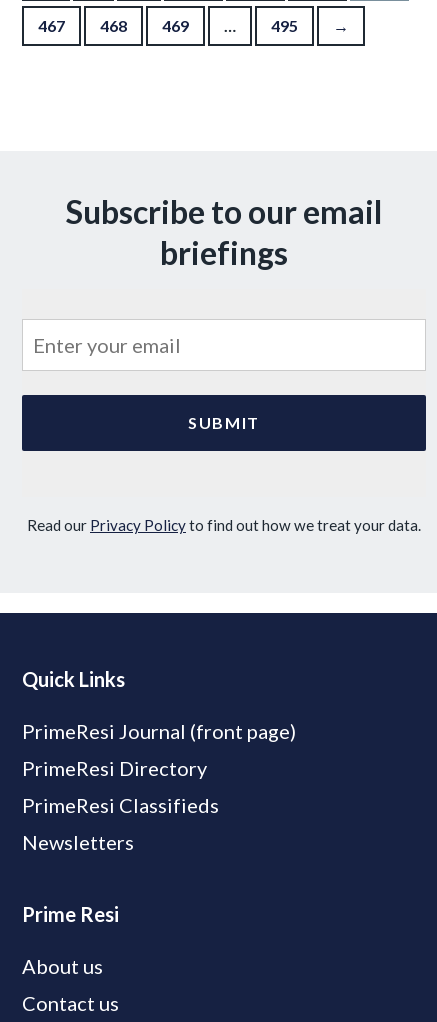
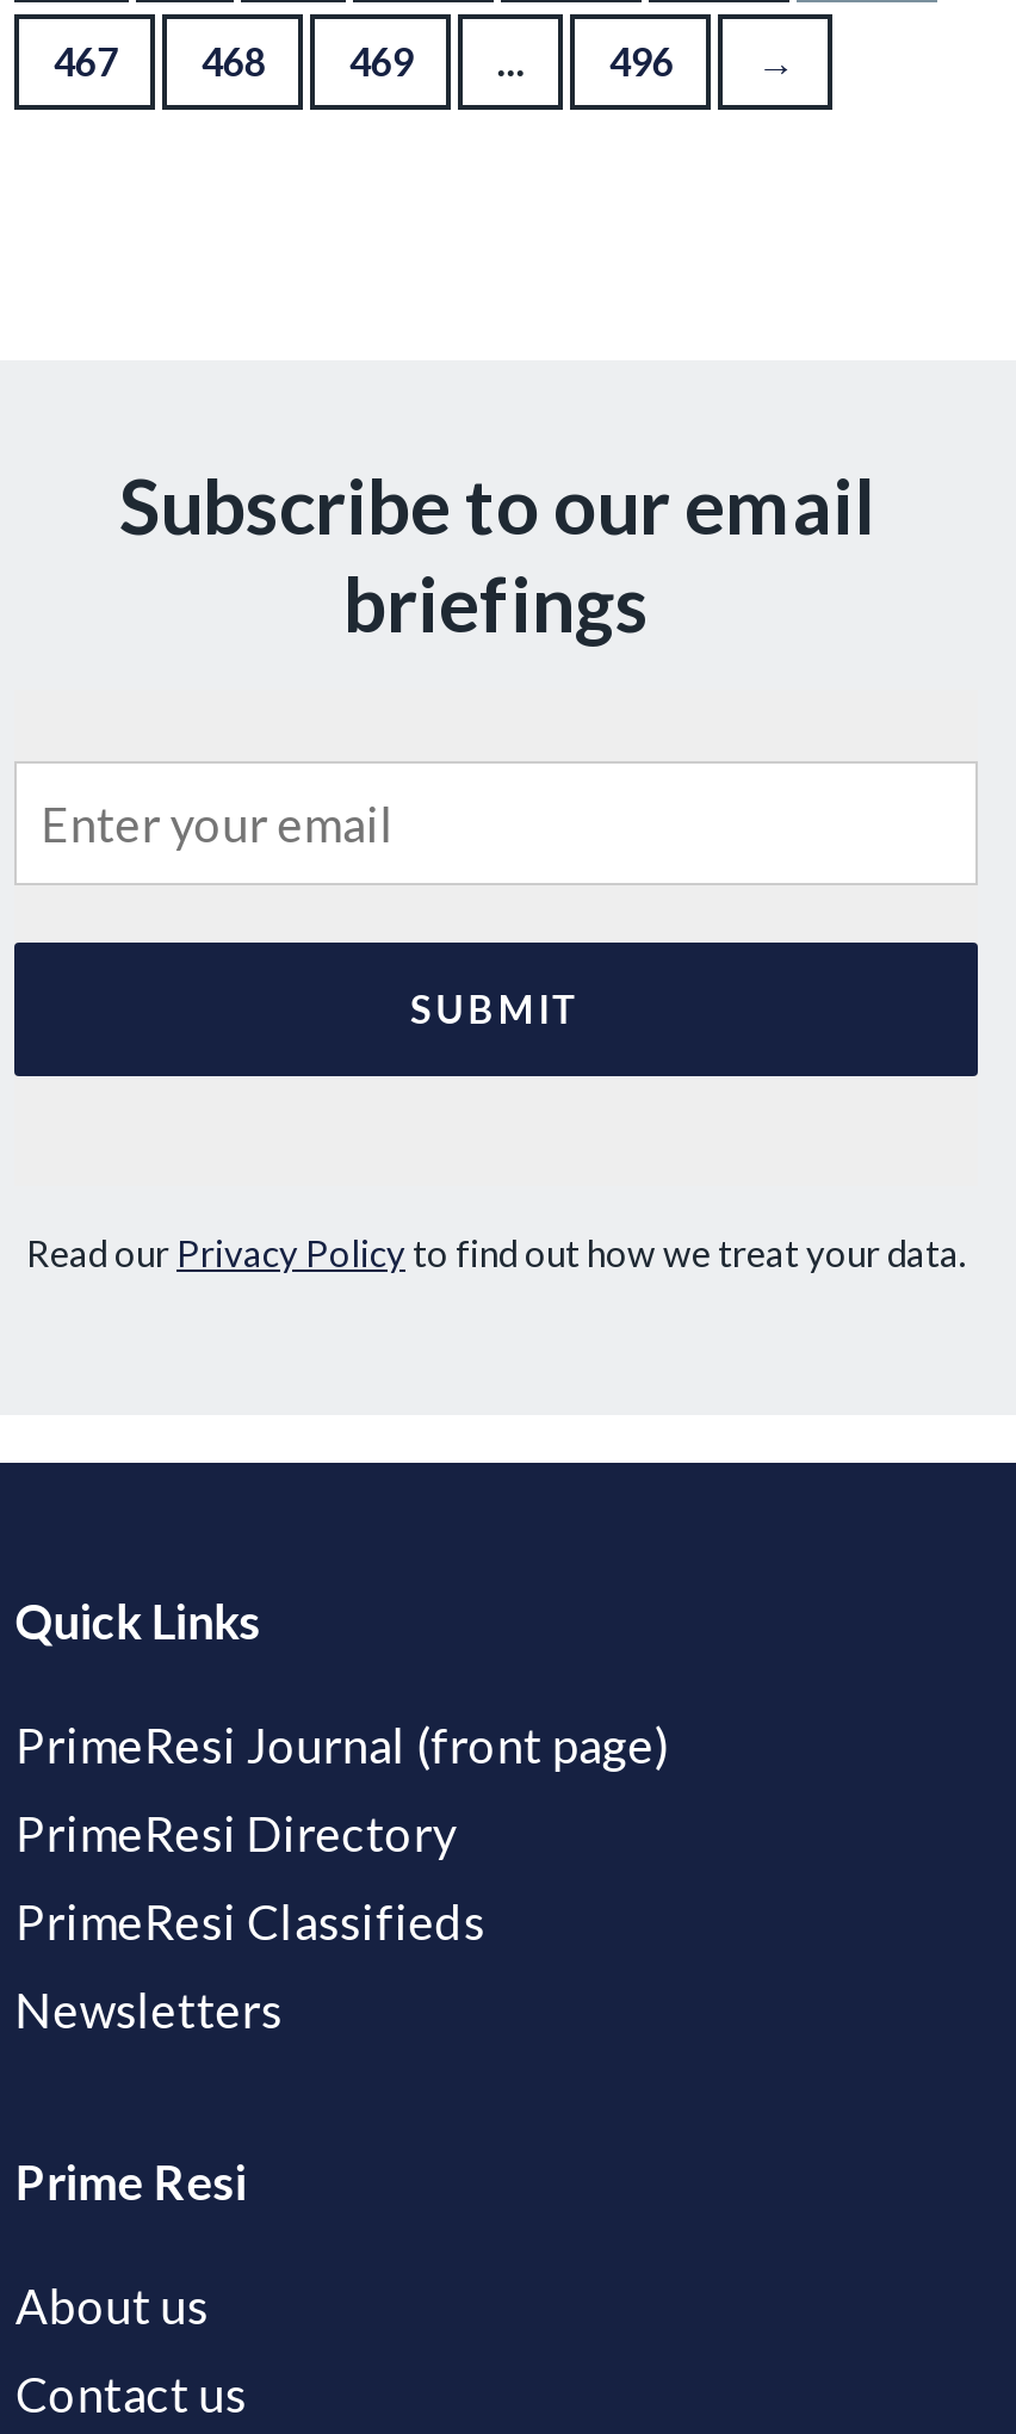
[271,16,298,35] 495 -> [609,38,674,84] 496

